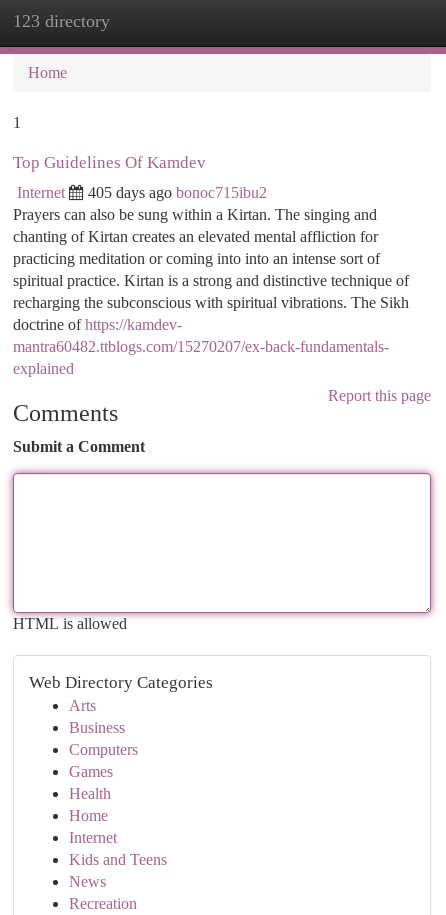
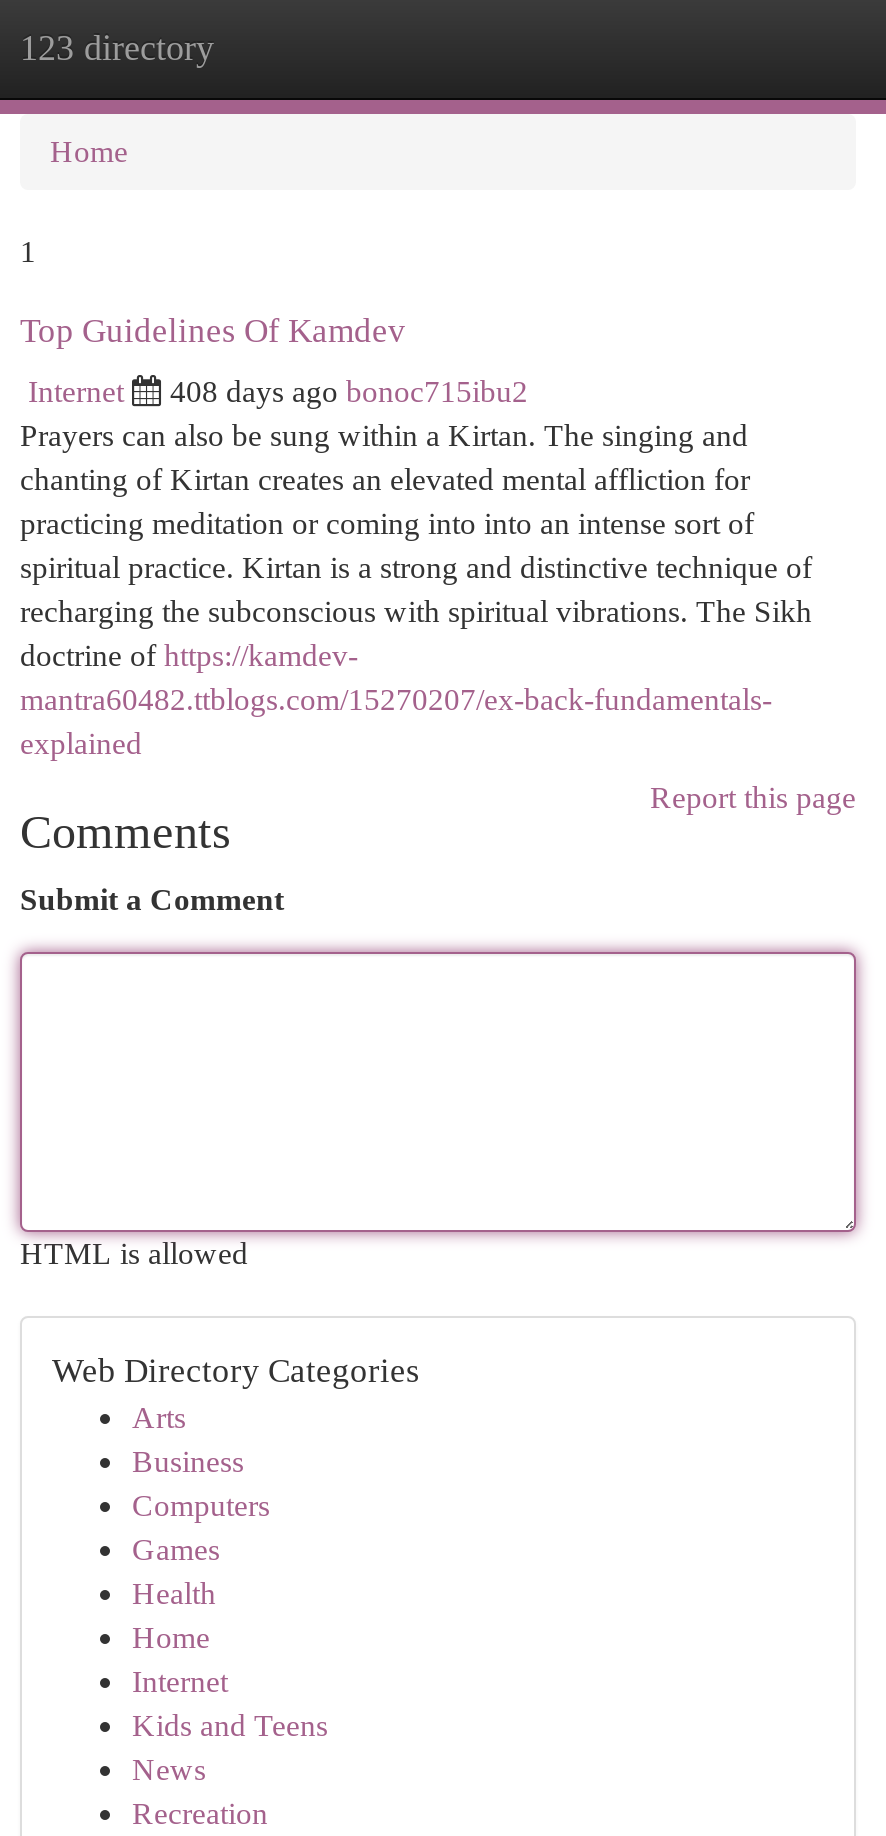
[88,184,267,201] 405 days ago bonoc715ibu2 -> [170,374,528,408] 408 days ago bonoc715ibu2

